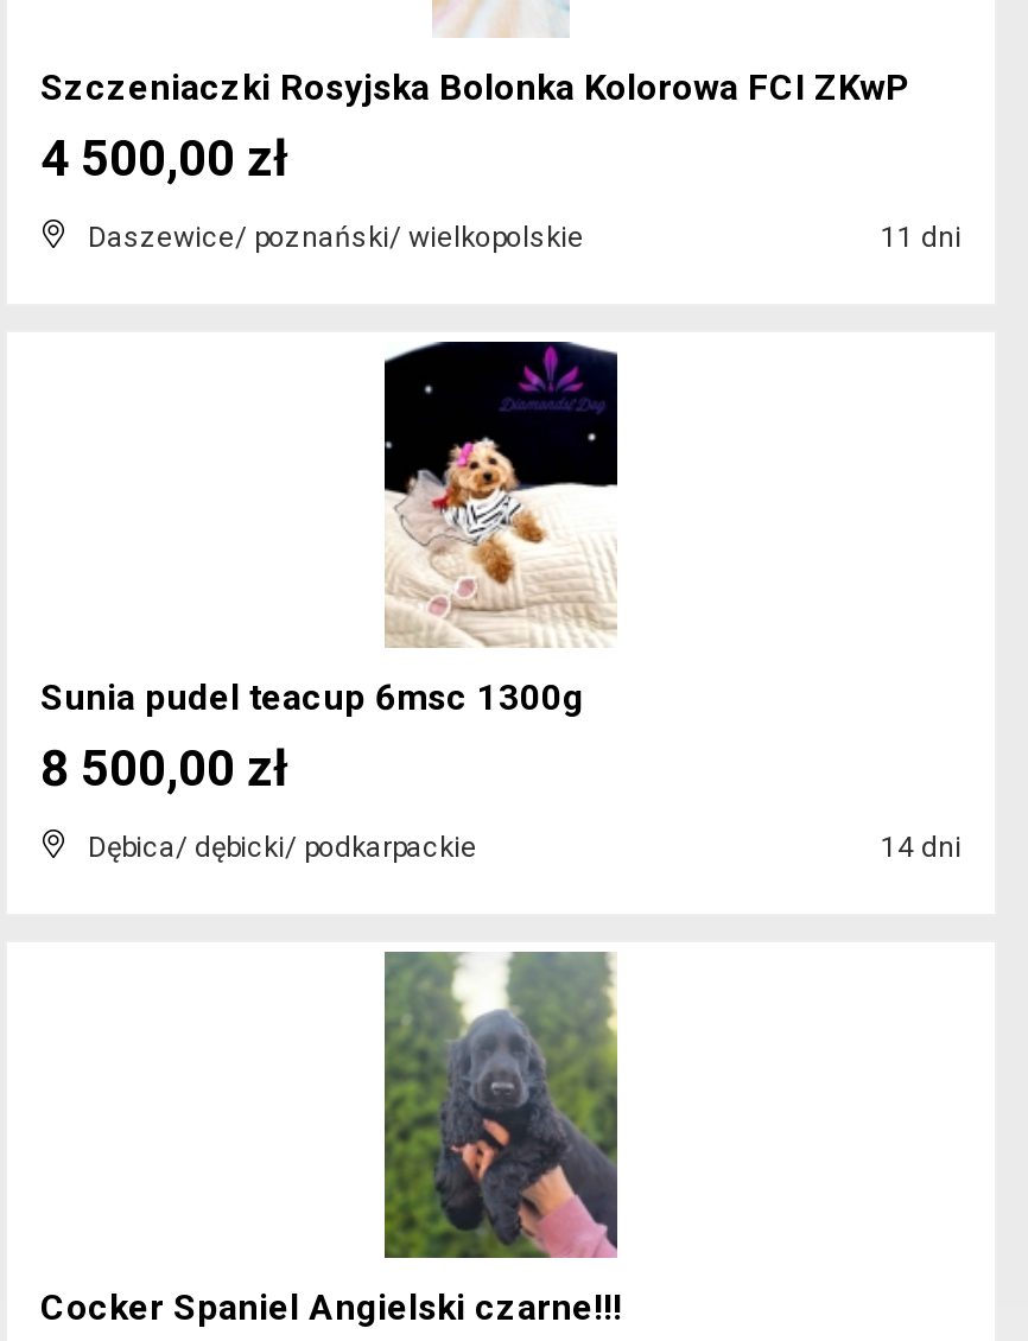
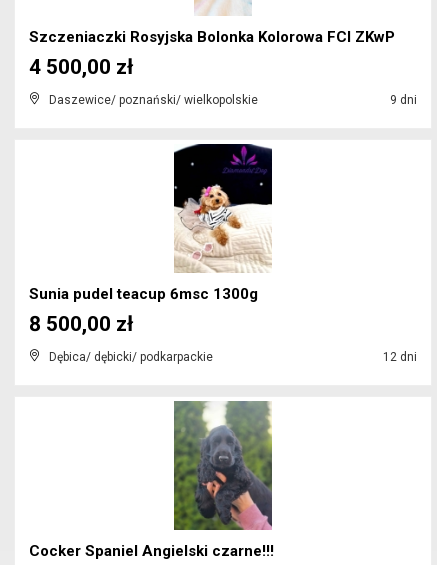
[874,221,962,254] 11 dni -> [387,93,417,107] 9 dni
[874,831,962,864] 14 dni -> [380,350,417,364] 12 dni

